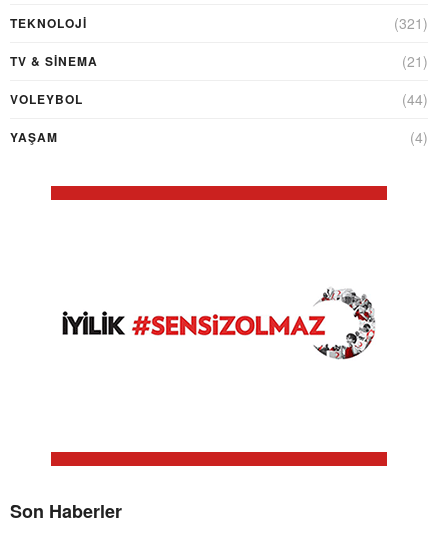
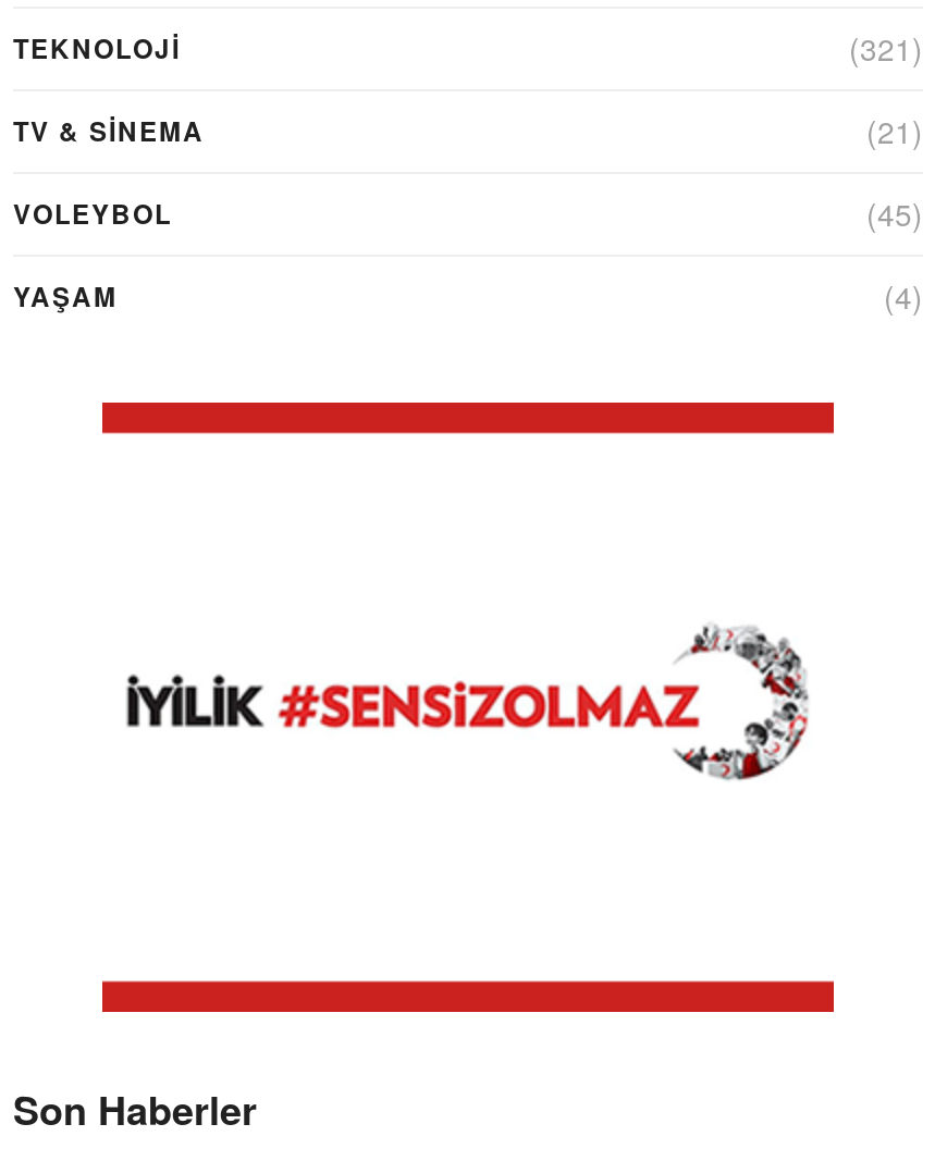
[402,89,428,109] (44) -> [866,192,923,235] (45)

